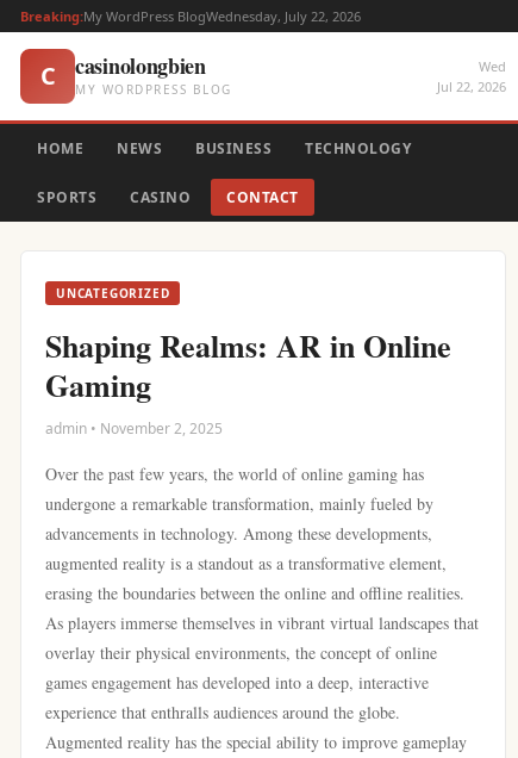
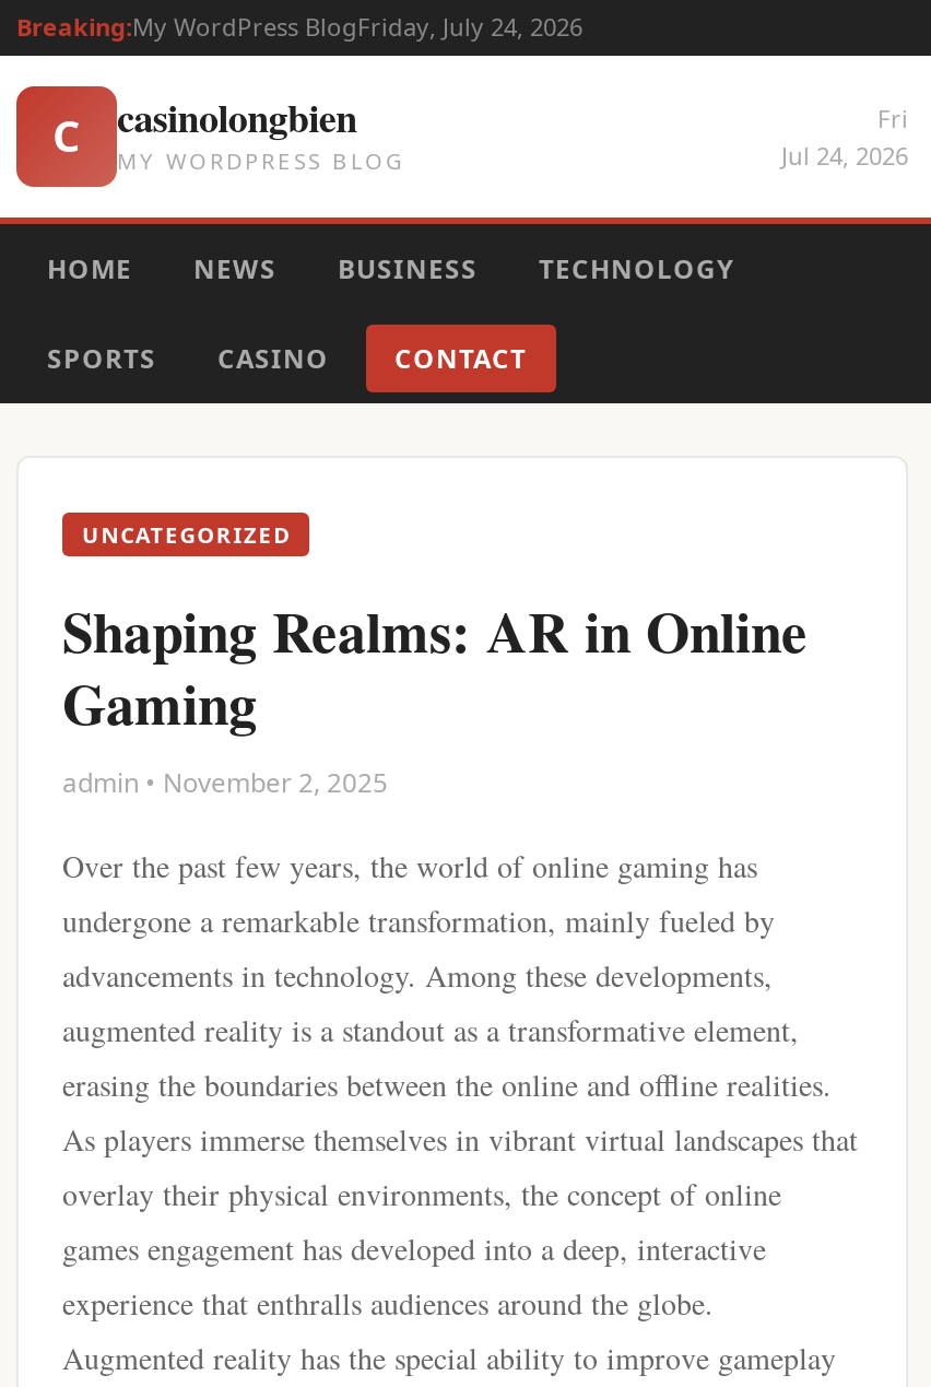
[20,7,361,25] Breaking:My WordPress BlogWednesday, July 22, 2026 -> [16,10,582,43] Breaking:My WordPress BlogFriday, July 24, 2026
[437,57,506,95] Wed | Jul 22, 2026 -> [781,102,908,172] Fri | Jul 24, 2026

